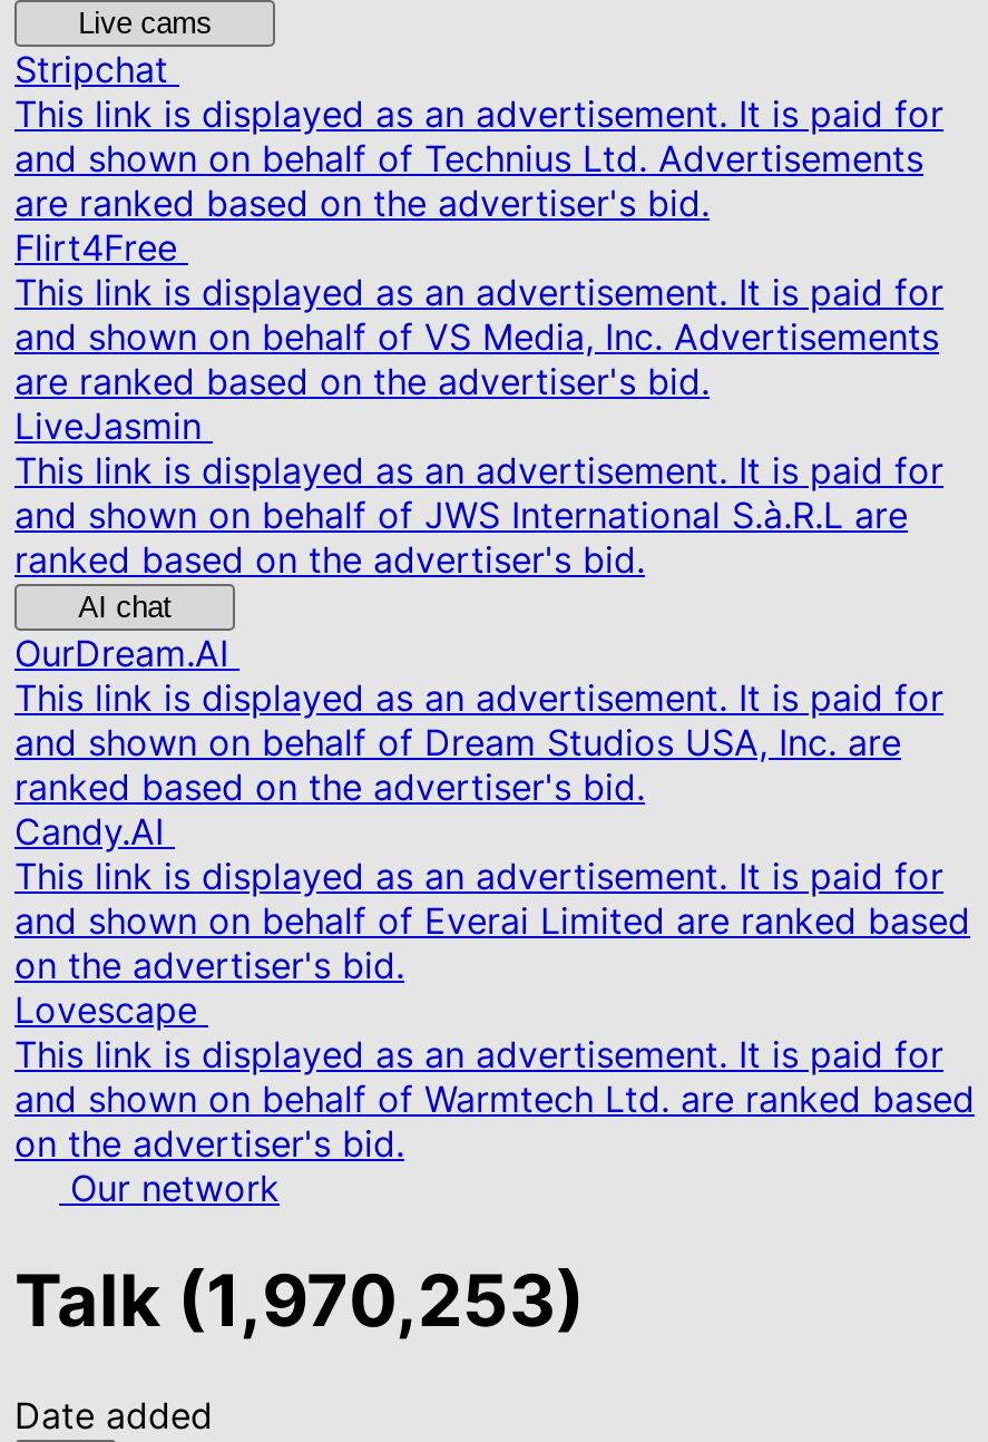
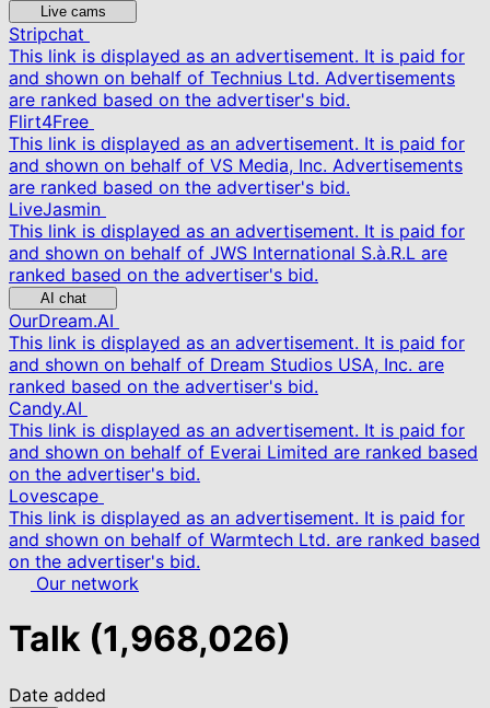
[14,1258,585,1345] Talk (1,970,253) -> [9,618,291,660] Talk (1,968,026)

